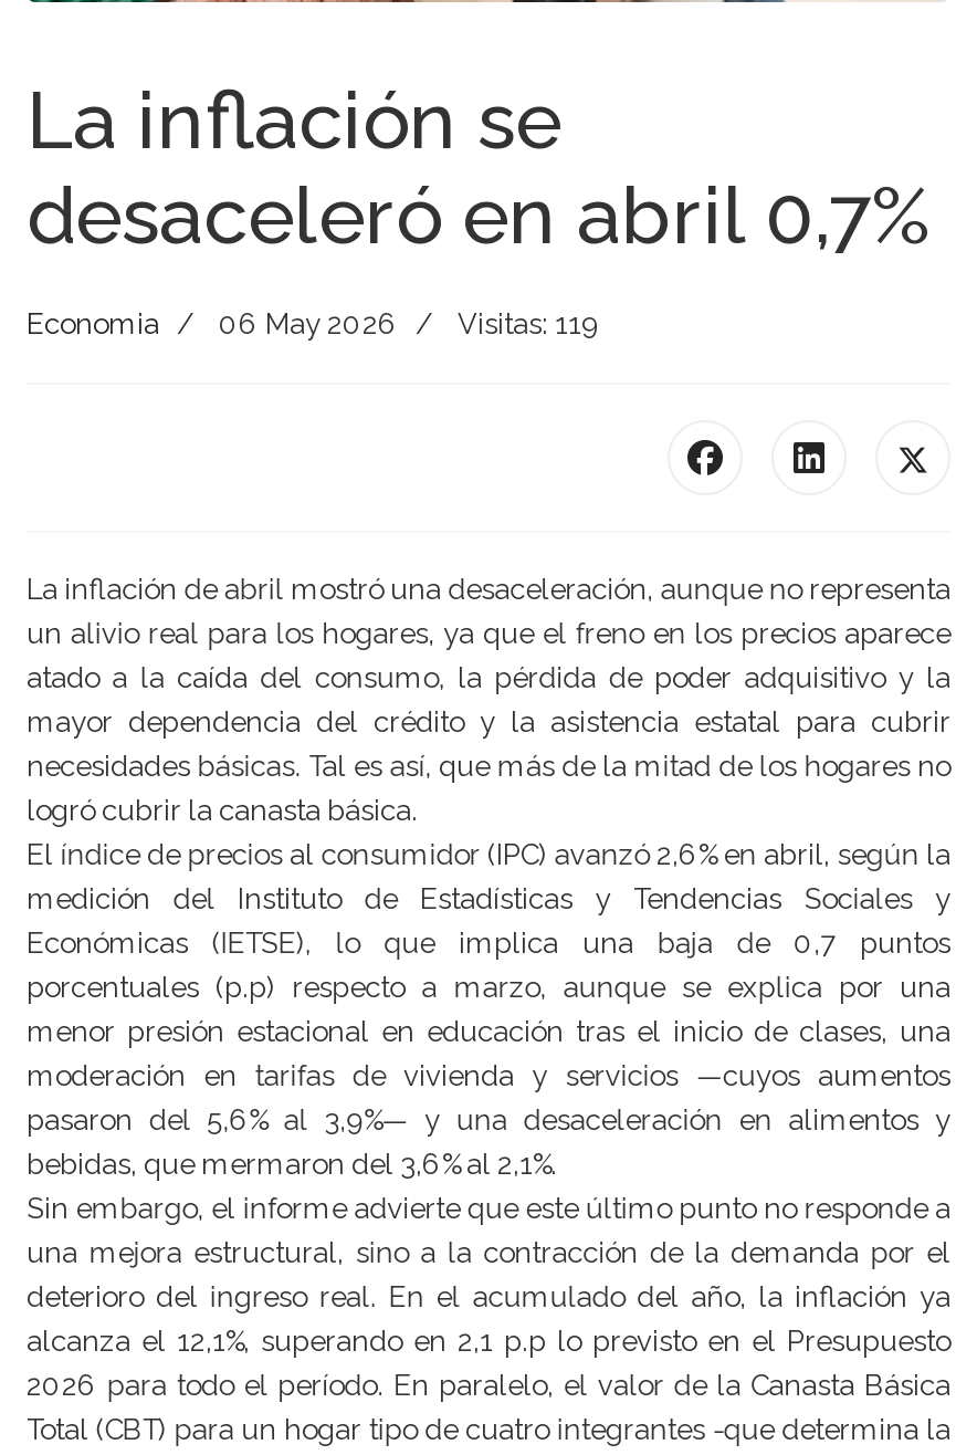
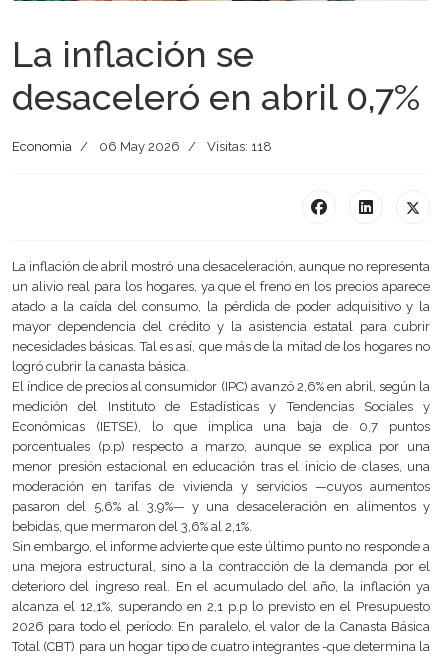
[27,308,599,342] Economia 06 May 2026 Visitas: 119 -> [12,139,272,154] Economia 06 May 2026 Visitas: 118

